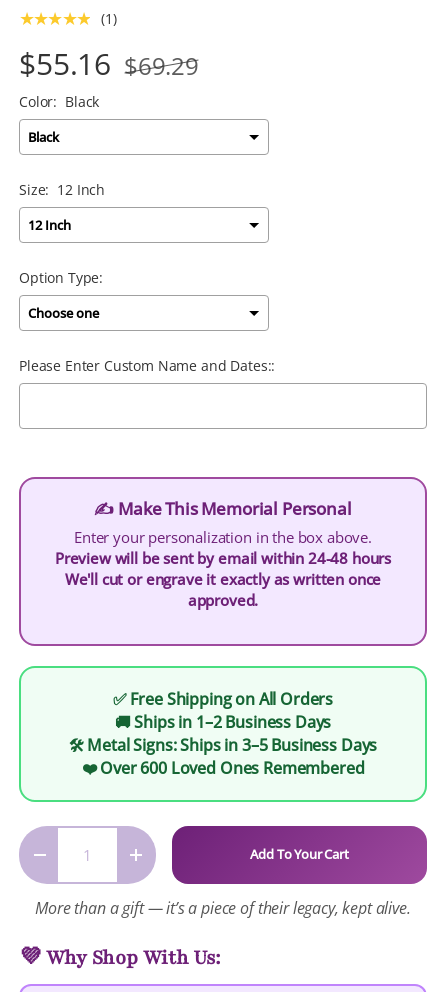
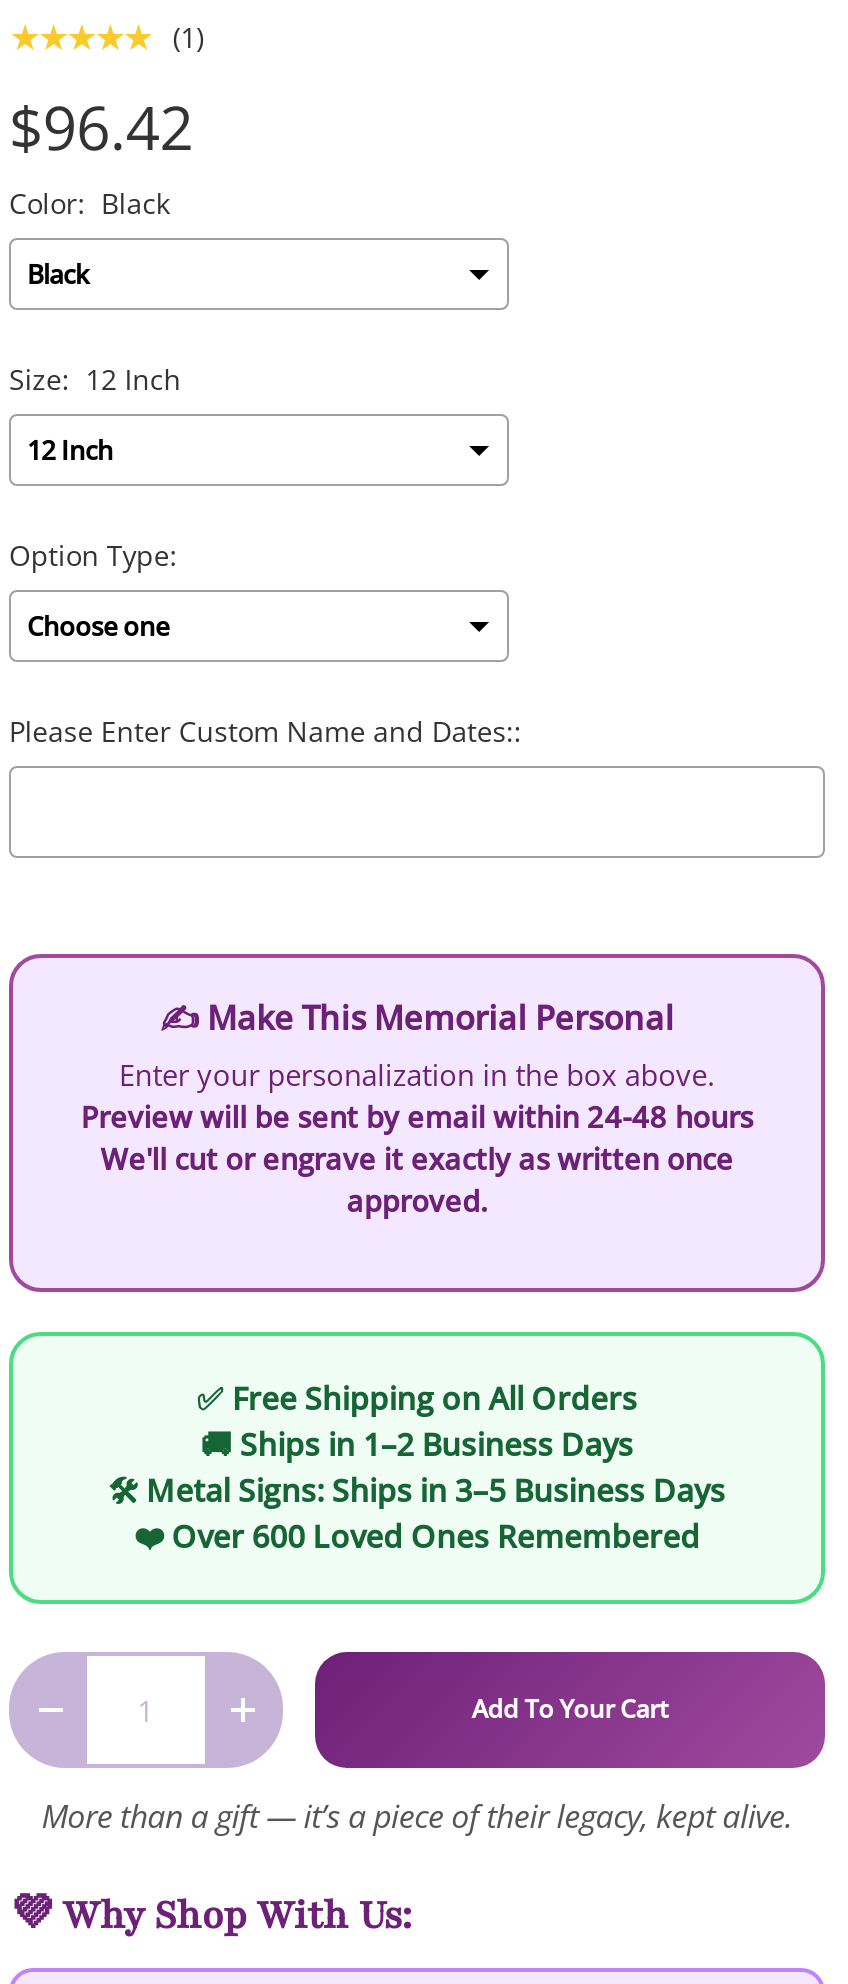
[19,43,199,84] $55.16 $69.29 -> [9,86,193,168] $96.42

